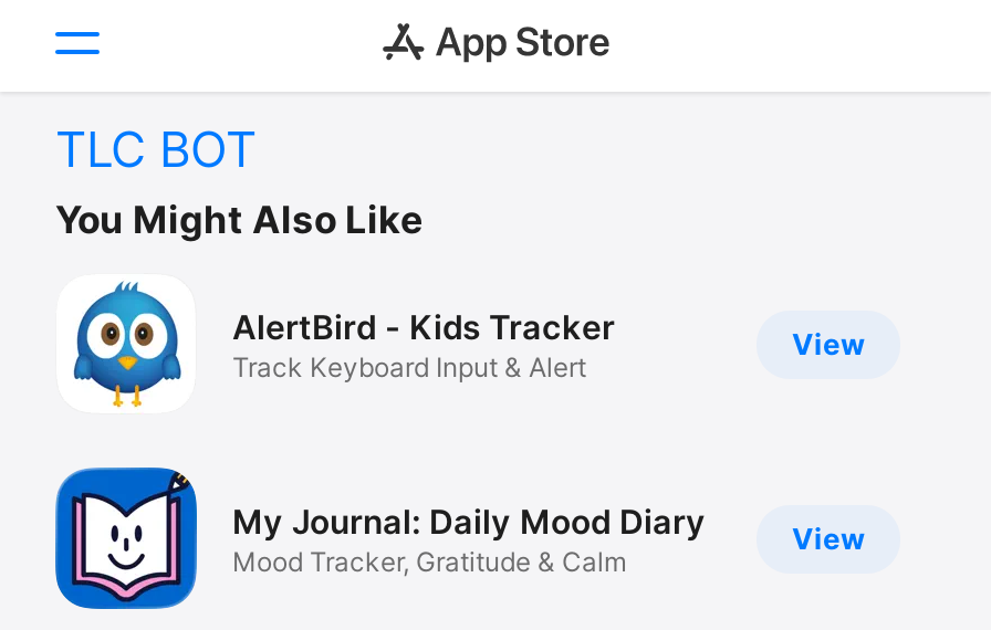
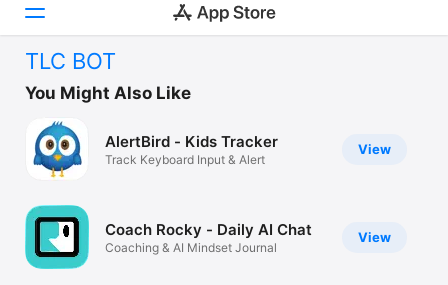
[53,465,706,611] [image] | My Journal: Daily Mood Diary | Mood Tracker, Gratitude & Calm -> [24,204,312,270] [image] | Coach Rocky - Daily AI Chat | Coaching & AI Mindset Journal

